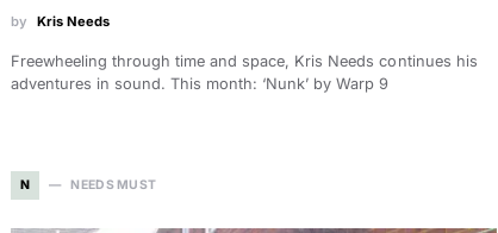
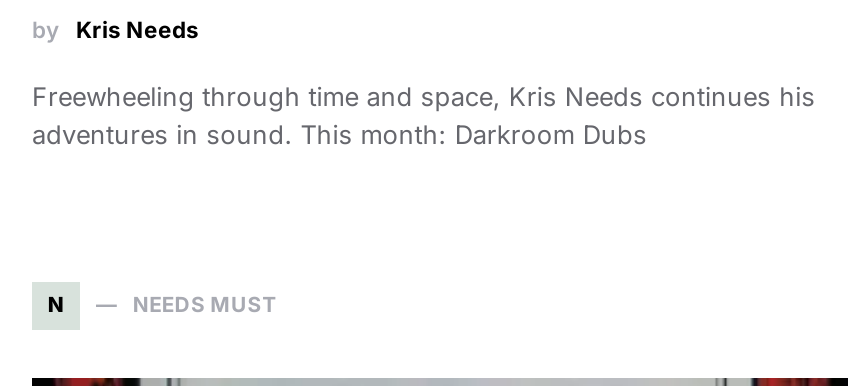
[11,74,389,92] adventures in sound. This month: ‘Nunk’ by Warp 9 -> [32,119,655,149] adventures in sound. This month: Darkroom Dubs

